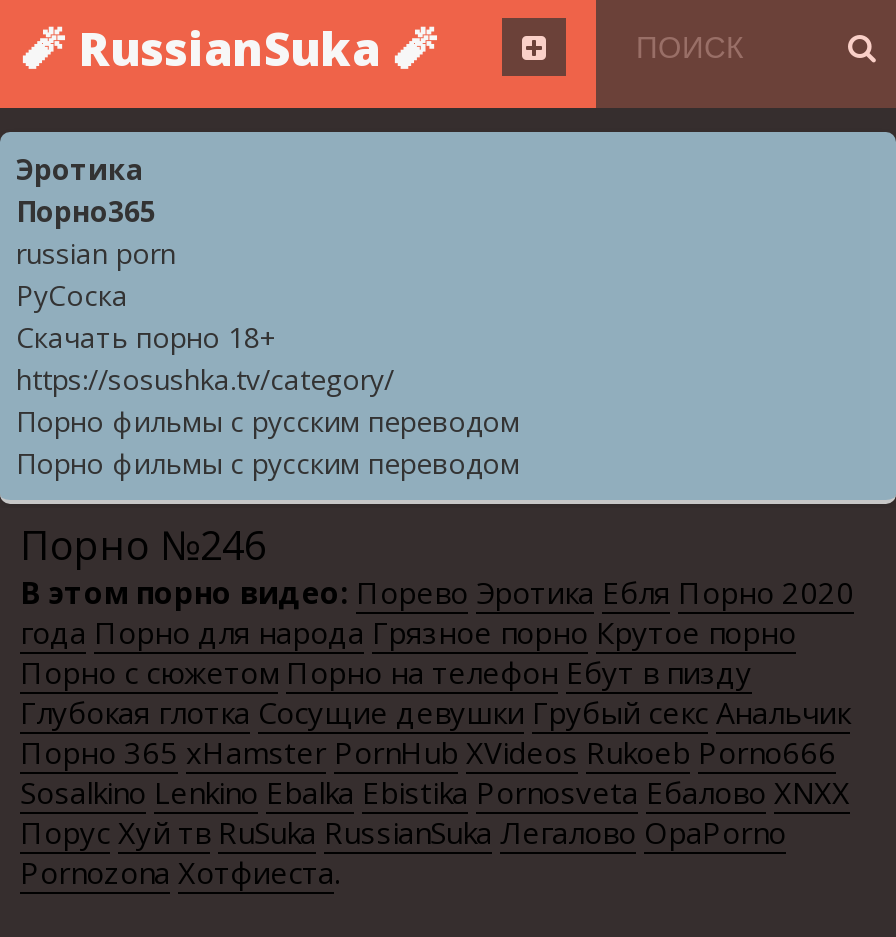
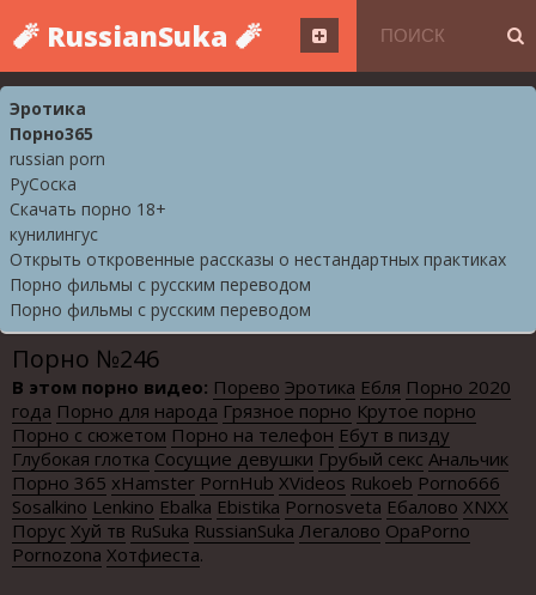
[16,360,394,398] https://sosushka.tv/category/ -> [10,223,506,271] кунилингус | Открыть откровенные рассказы о нестандартных практиках

